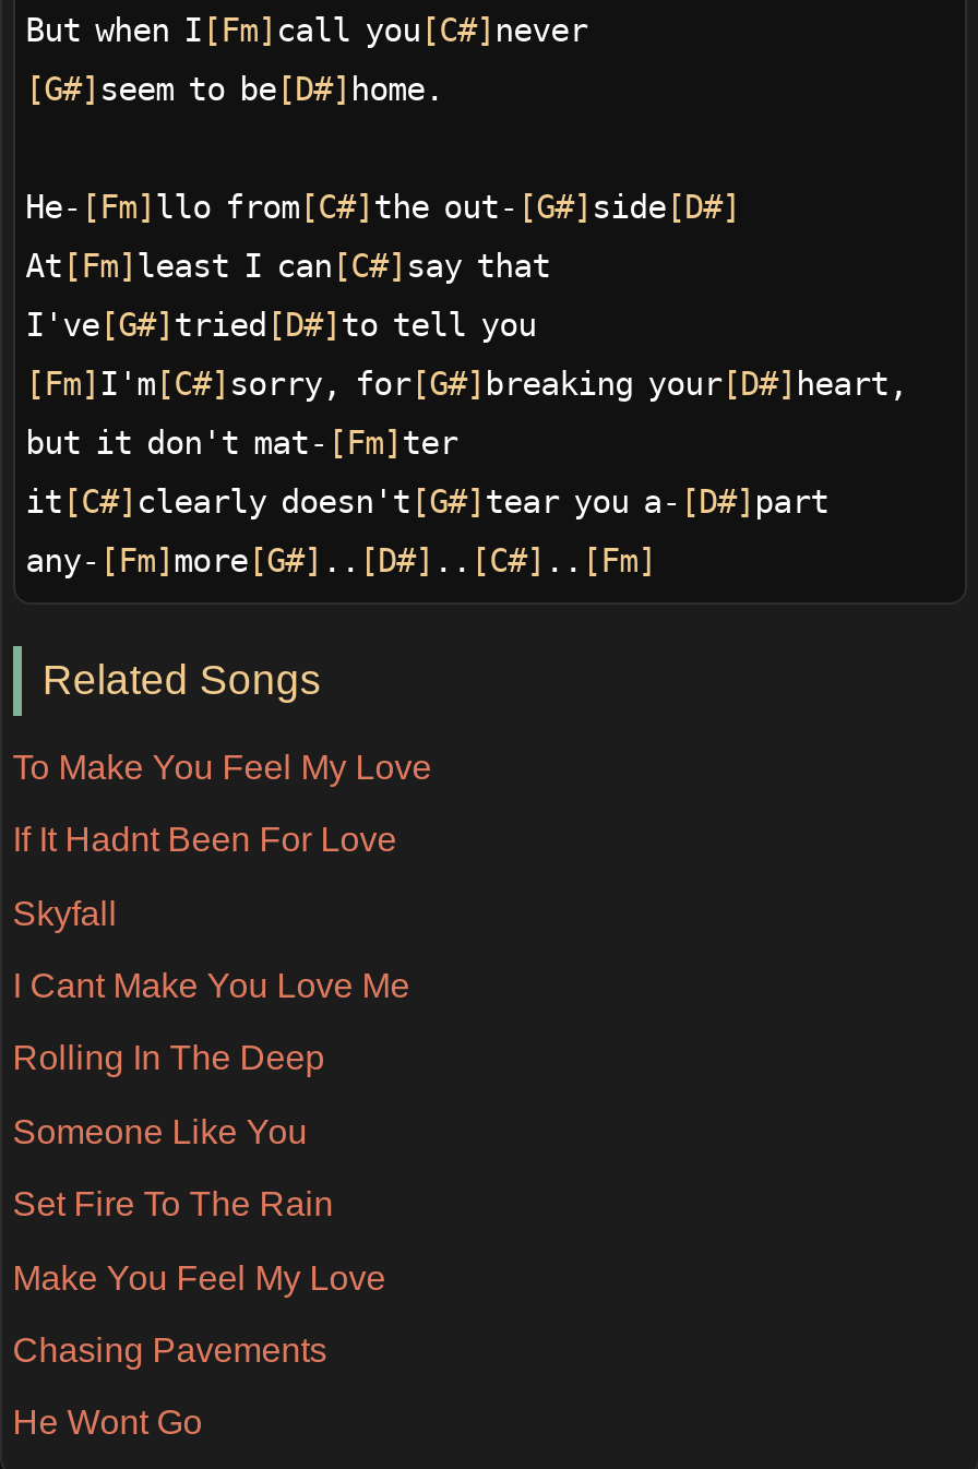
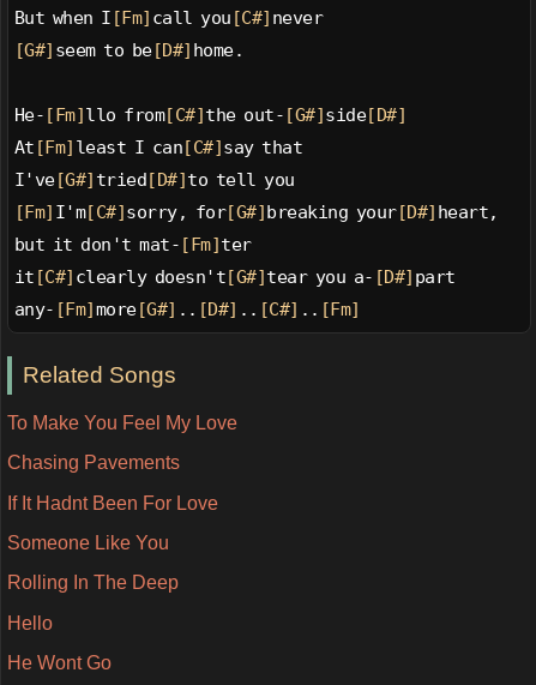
moved [13,821,397,1150] -> [7,493,218,593]: If It Hadnt Been For Love | Someone Like You | Rolling In The Deep
[13,894,410,1296] Skyfall | I Cant Make You Love Me | Set Fire To The Rain | Make You Feel My Love -> none
moved [13,1331,327,1369] -> [7,453,180,473]: Chasing Pavements
none -> [7,613,53,633] Hello

